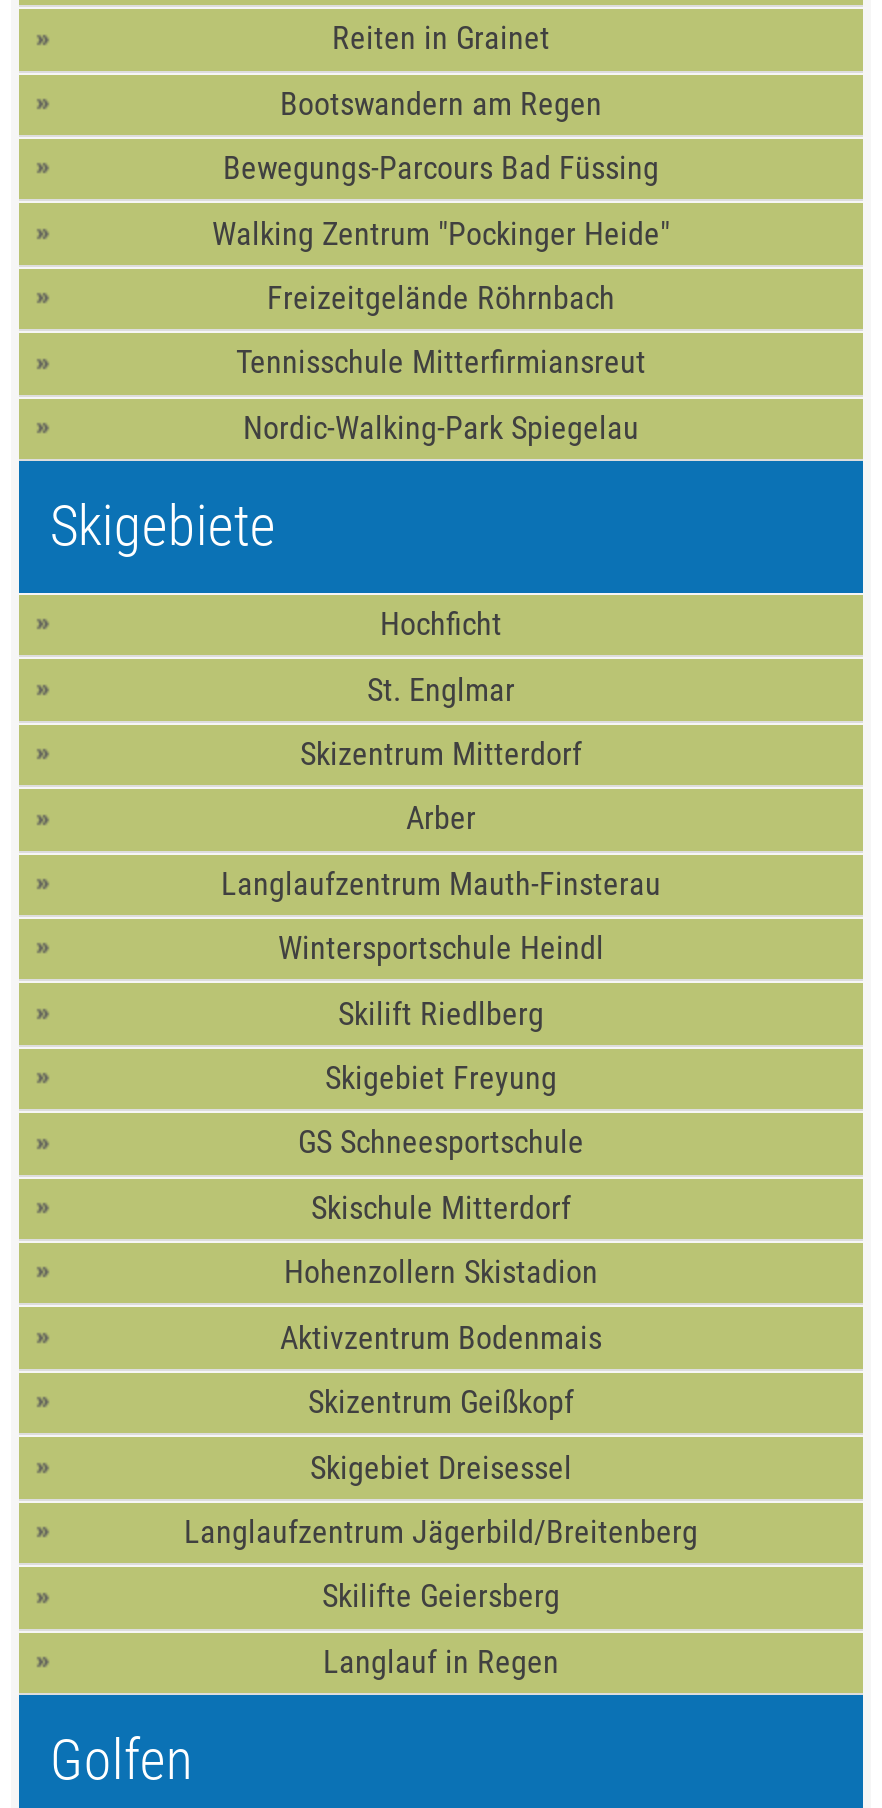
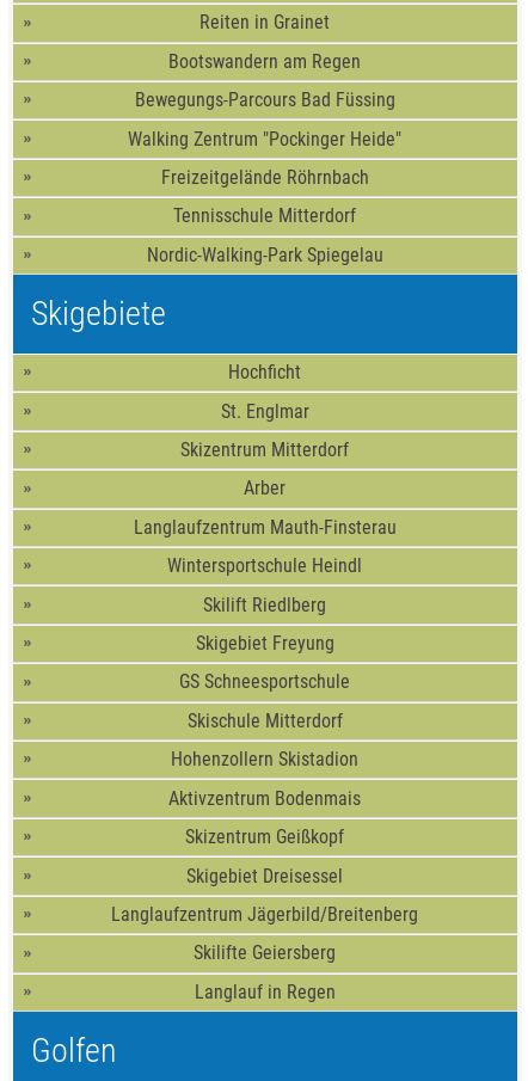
[236,344,646,382] Tennisschule Mitterfirmiansreut -> [174,205,357,227] Tennisschule Mitterdorf

